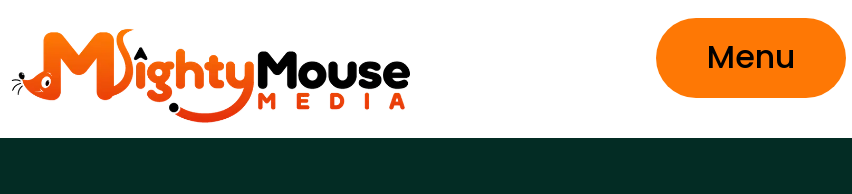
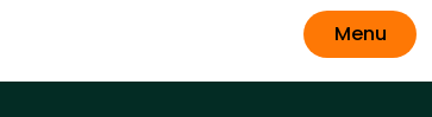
[12,26,412,124] [image] -> none

